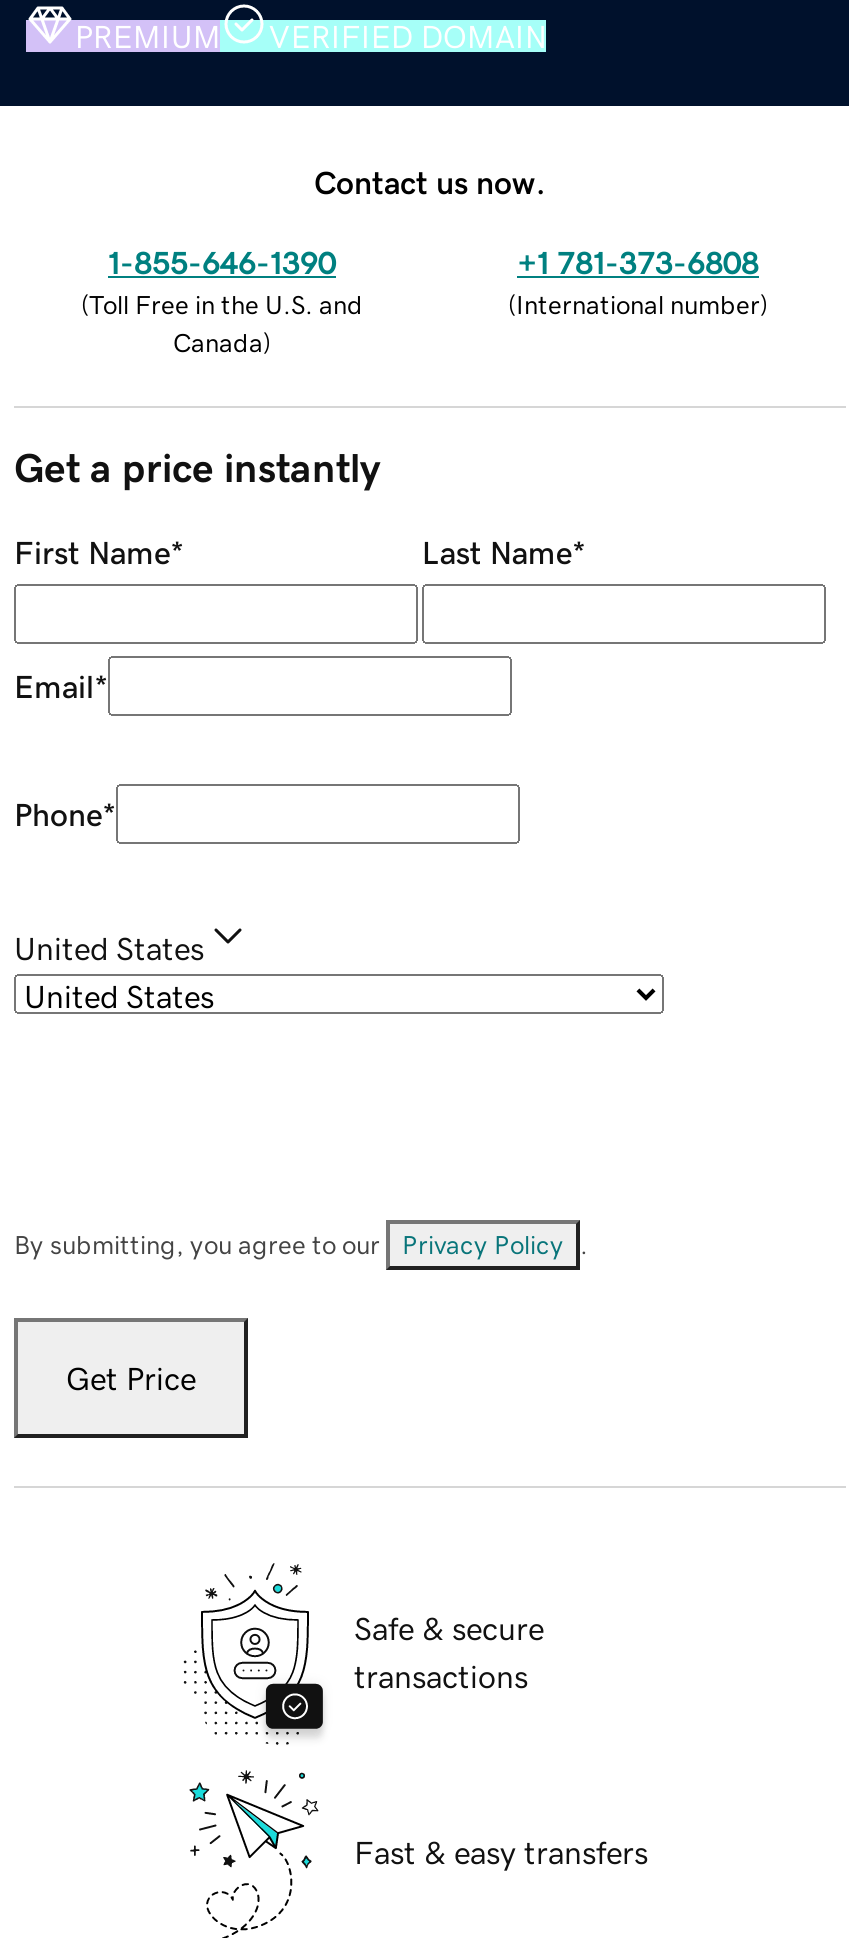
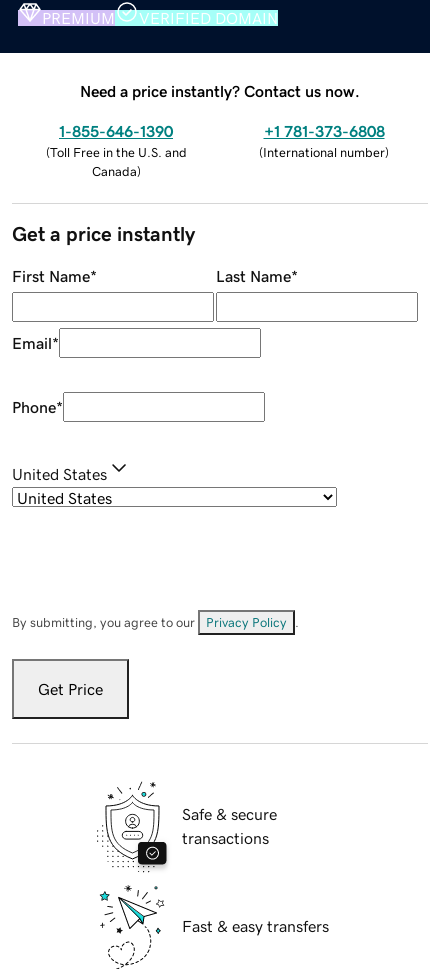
[314,165,546,197] Contact us now. -> [80,83,360,99] Need a price instantly? Contact us now.

